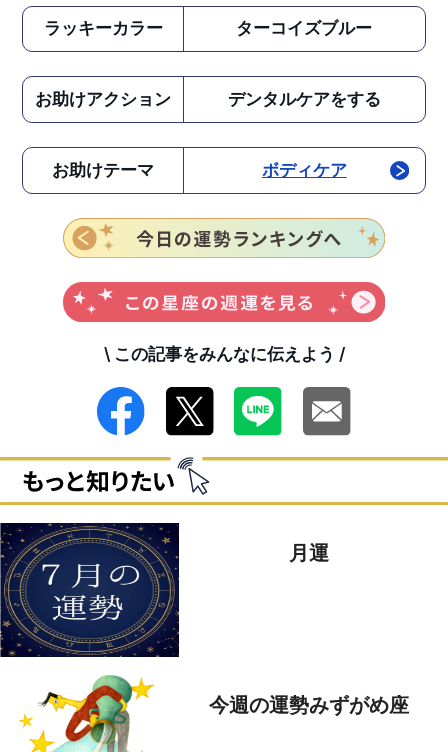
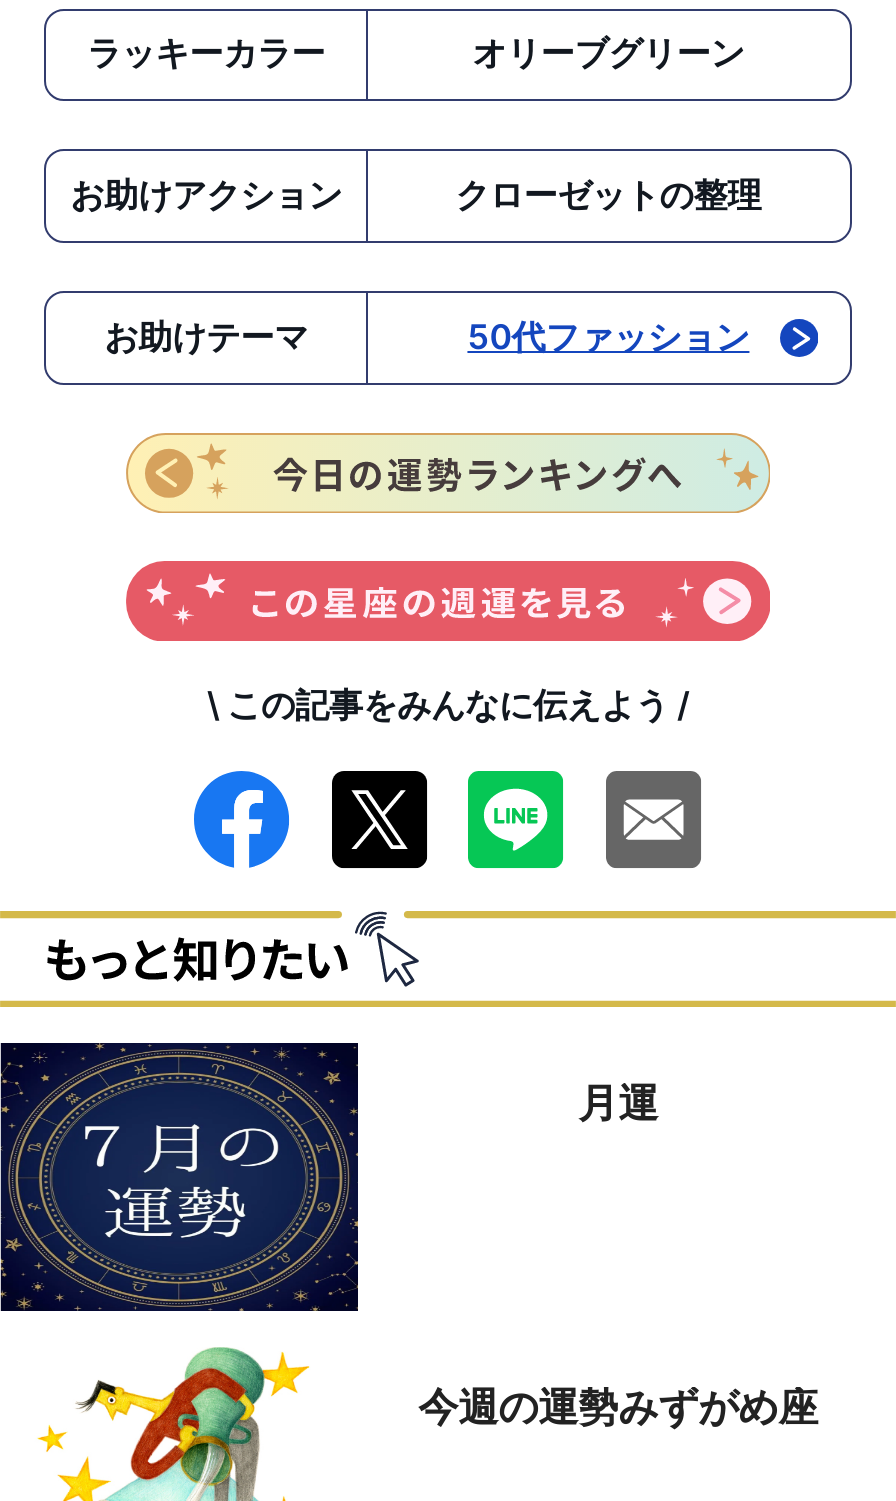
[236,18,372,38] ターコイズブルー -> [472,34,744,74] オリーブグリーン
[228,89,381,109] デンタルケアをする -> [455,176,761,216] クローゼットの整理
[262,160,347,180] ボディケア -> [467,317,749,357] 50代ファッション

